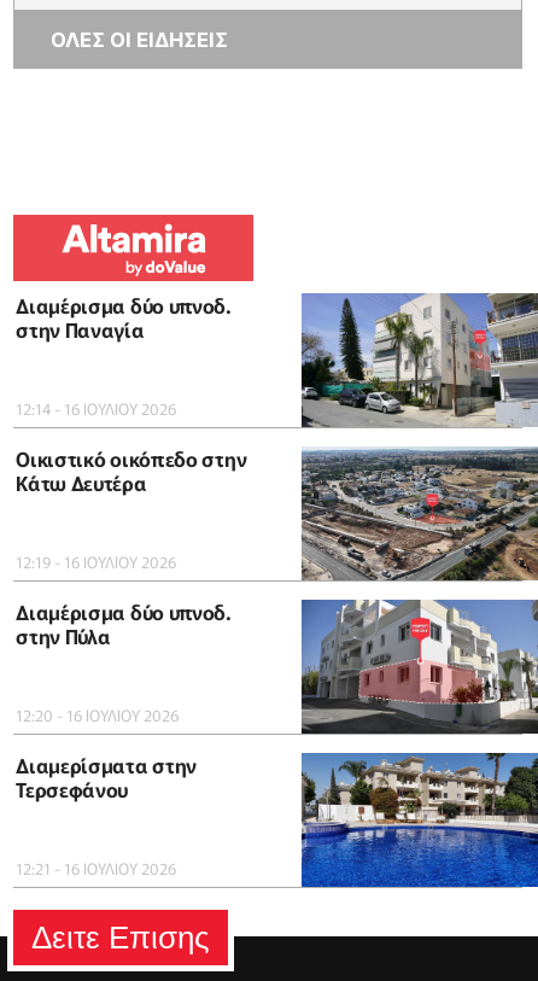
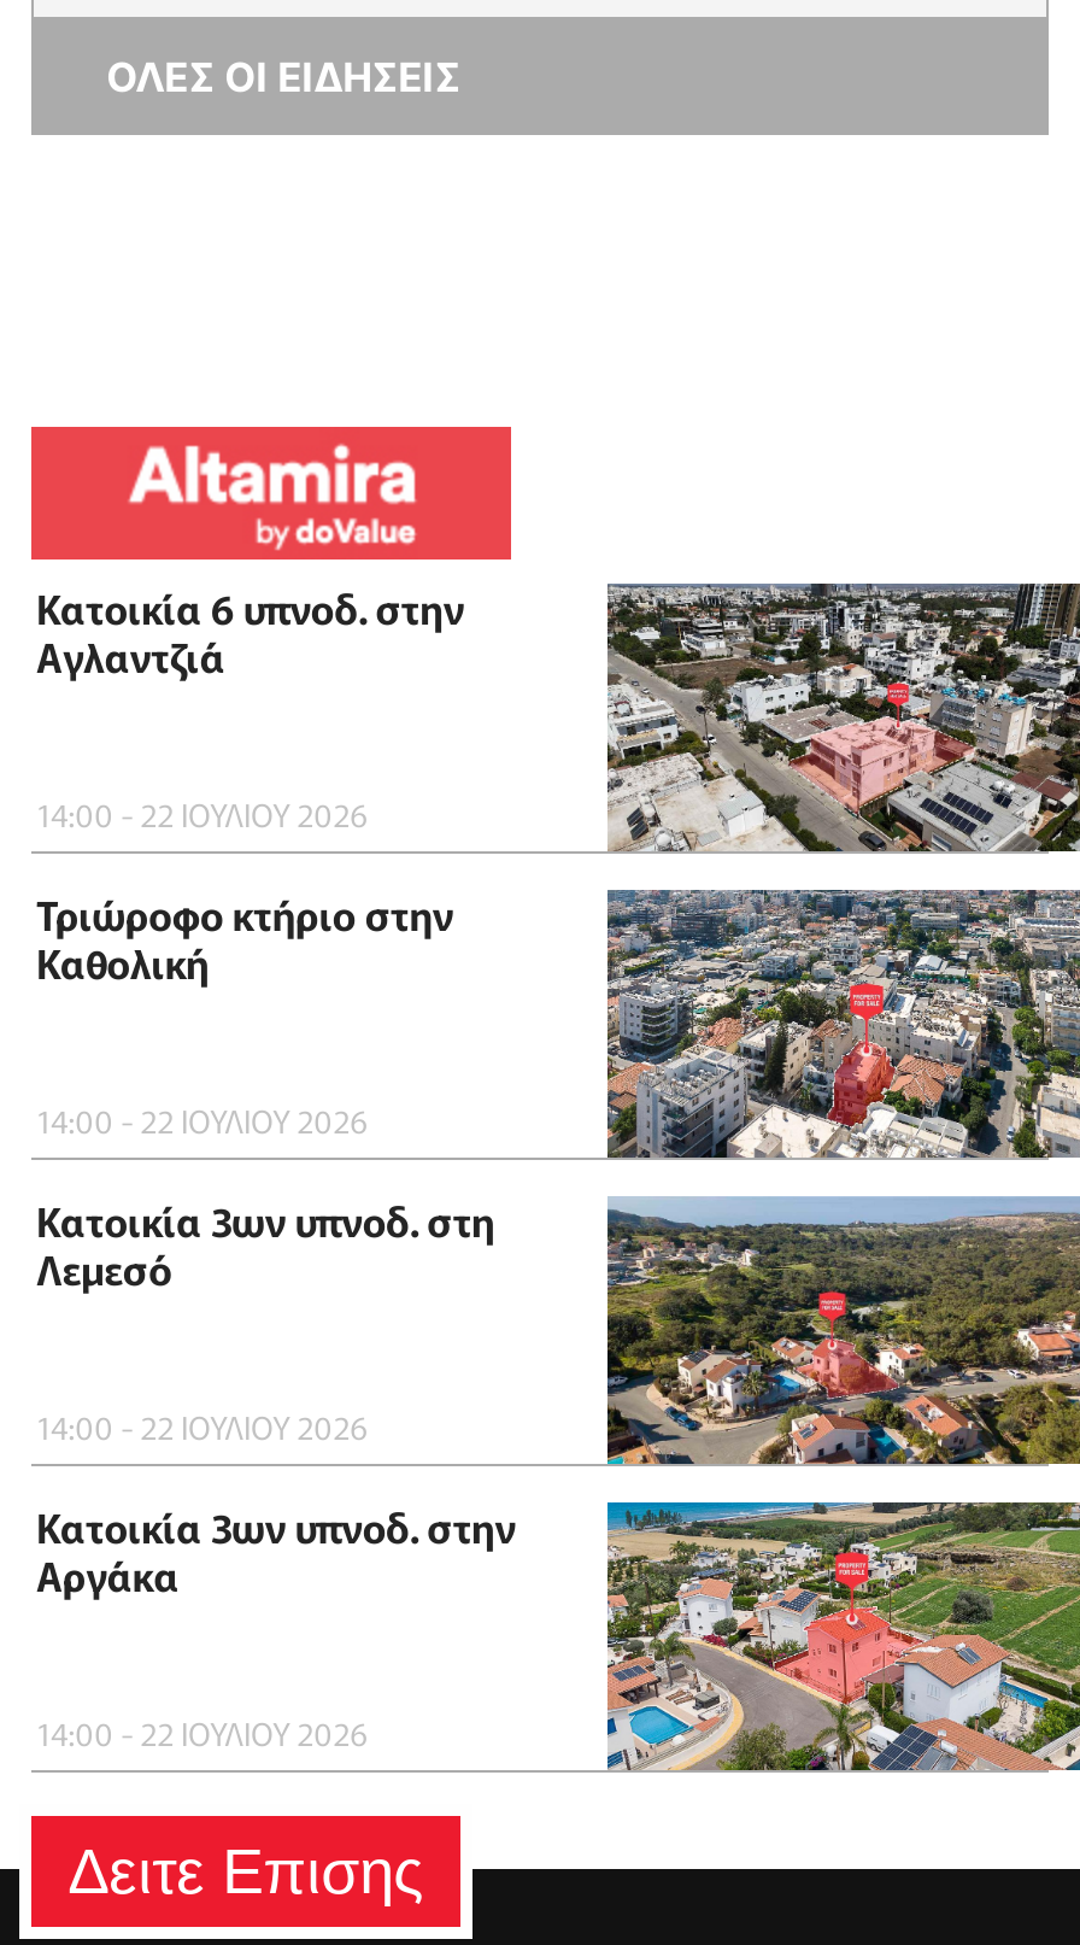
[16,291,230,344] Διαμέρισμα δύο υπνοδ. | στην Παναγία -> [36,580,464,686] Κατοικία 6 υπνοδ. στην | Αγλαντζιά
[300,292,534,428] [image] -> [605,581,1073,854] [image]
[16,397,176,420] 12:14 - 16 ΙΟΥΛΙΟΥ 2026 -> [36,792,367,838] 14:00 - 22 ΙΟΥΛΙΟΥ 2026
[16,445,246,498] Οικιστικό οικόπεδο στην | Κάτω Δευτέρα -> [36,886,453,992] Τριώροφο κτήριο στην | Καθολική
[302,446,534,582] [image] -> [605,887,1073,1160] [image]
[16,551,176,574] 12:19 - 16 ΙΟΥΛΙΟΥ 2026 -> [36,1098,367,1144] 14:00 - 22 ΙΟΥΛΙΟΥ 2026
[16,598,230,651] Διαμέρισμα δύο υπνοδ. | στην Πύλα -> [36,1192,495,1298] Κατοικία 3ων υπνοδ. στη | Λεμεσό
[300,600,534,735] [image] -> [605,1196,1073,1466] [image]
[16,704,179,727] 12:20 - 16 ΙΟΥΛΙΟΥ 2026 -> [36,1404,367,1450] 14:00 - 22 ΙΟΥΛΙΟΥ 2026
[16,751,197,804] Διαμερίσματα στην | Τερσεφάνου -> [36,1498,516,1604] Κατοικία 3ων υπνοδ. στην | Αργάκα
[300,752,534,888] [image] -> [605,1500,1073,1773] [image]
[16,857,176,880] 12:21 - 16 ΙΟΥΛΙΟΥ 2026 -> [36,1710,367,1756] 14:00 - 22 ΙΟΥΛΙΟΥ 2026

